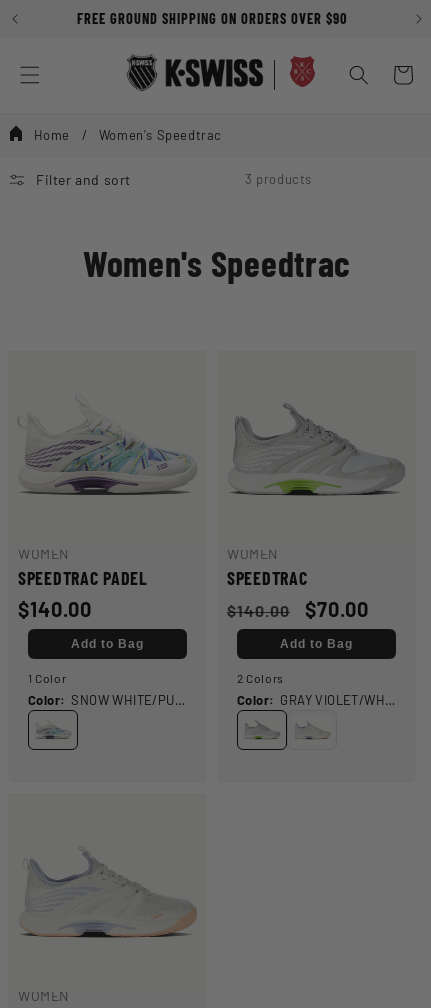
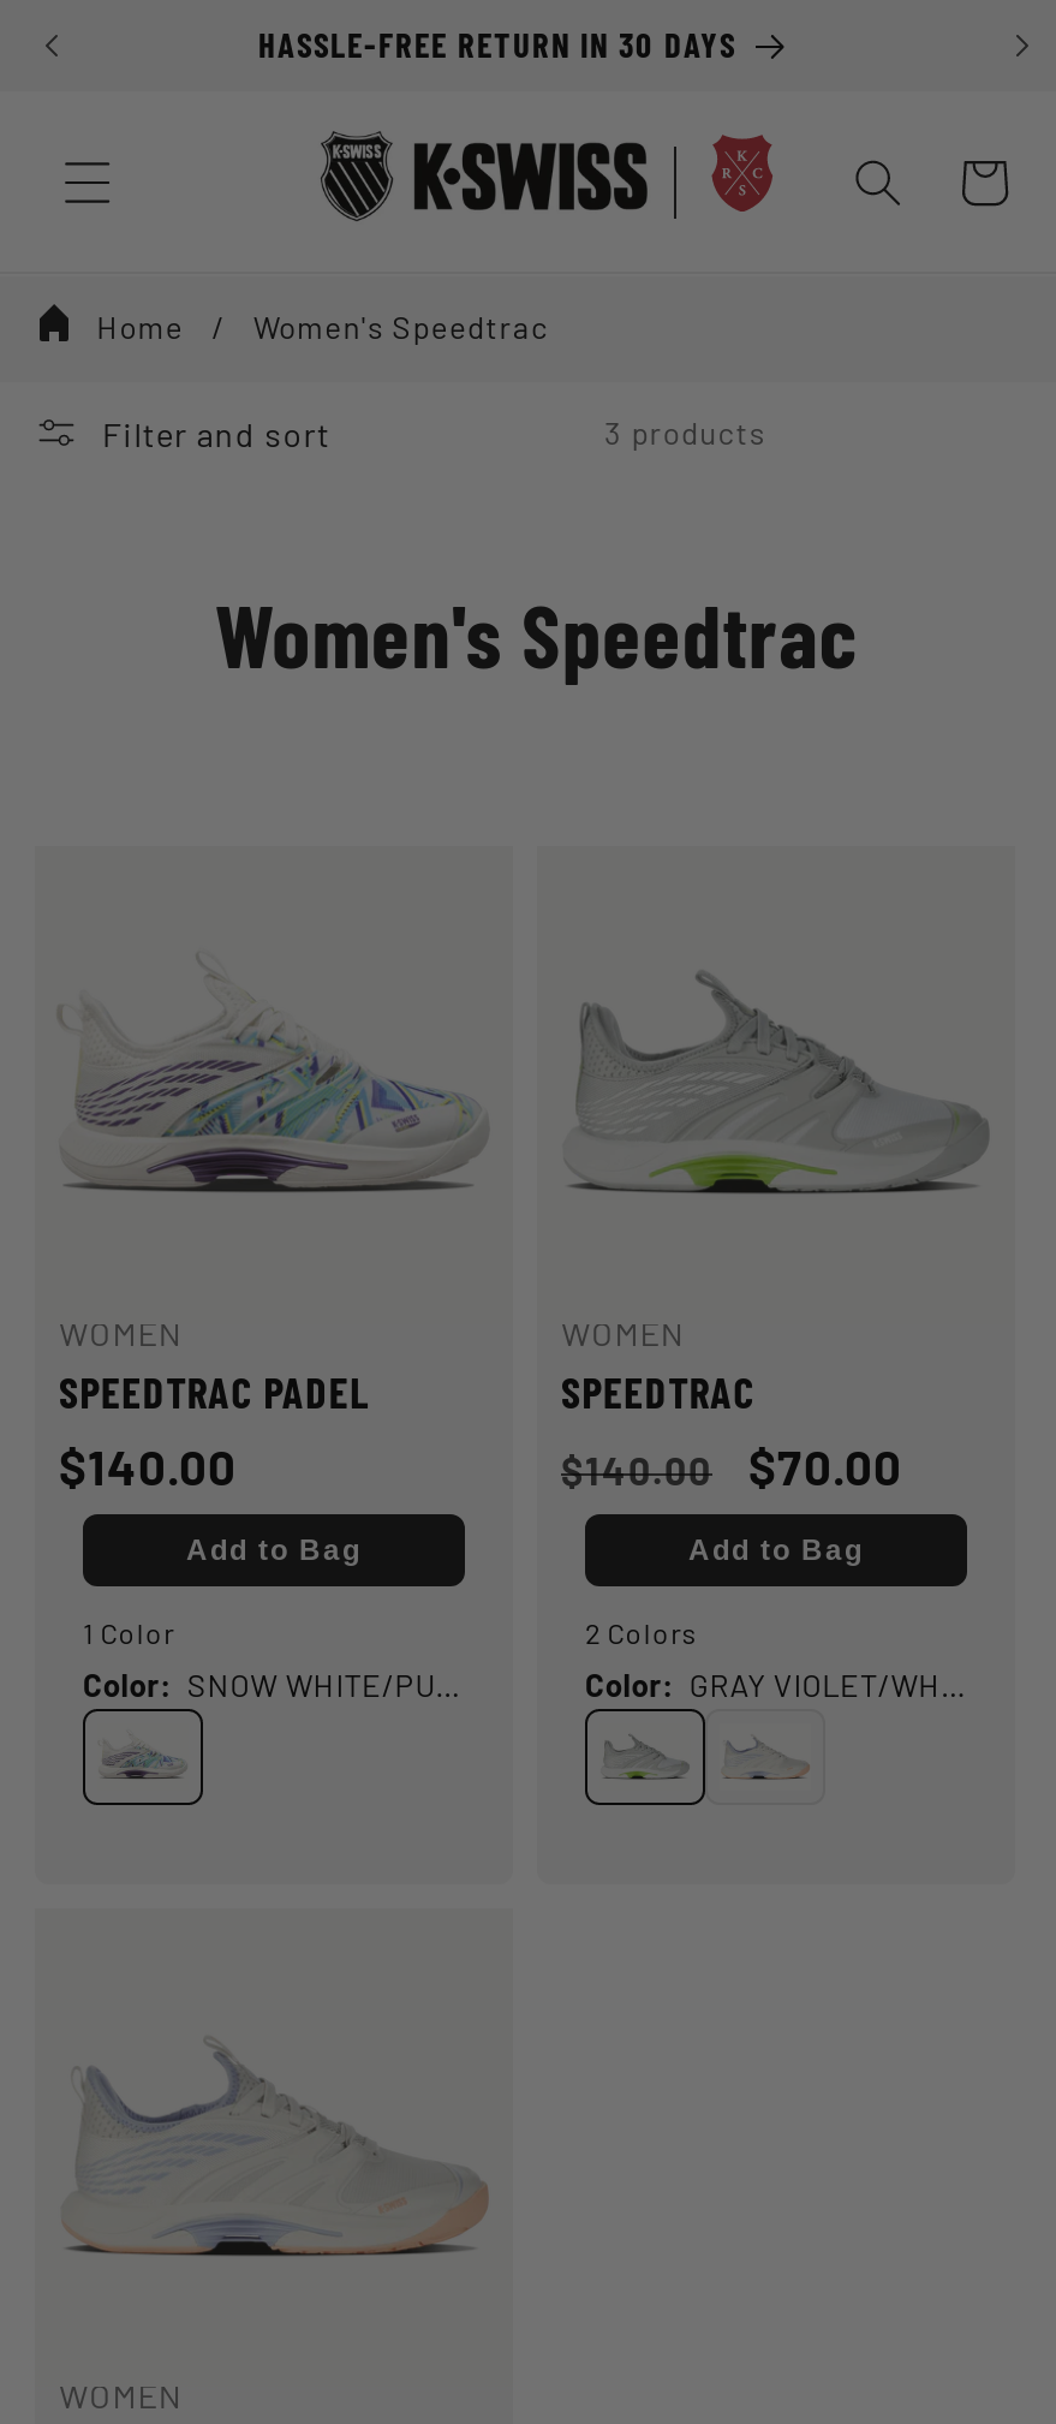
[76,10,347,27] FREE GROUND SHIPPING ON ORDERS OVER $90 -> [258,24,736,65] HASSLE-FREE RETURN IN 30 DAYS

